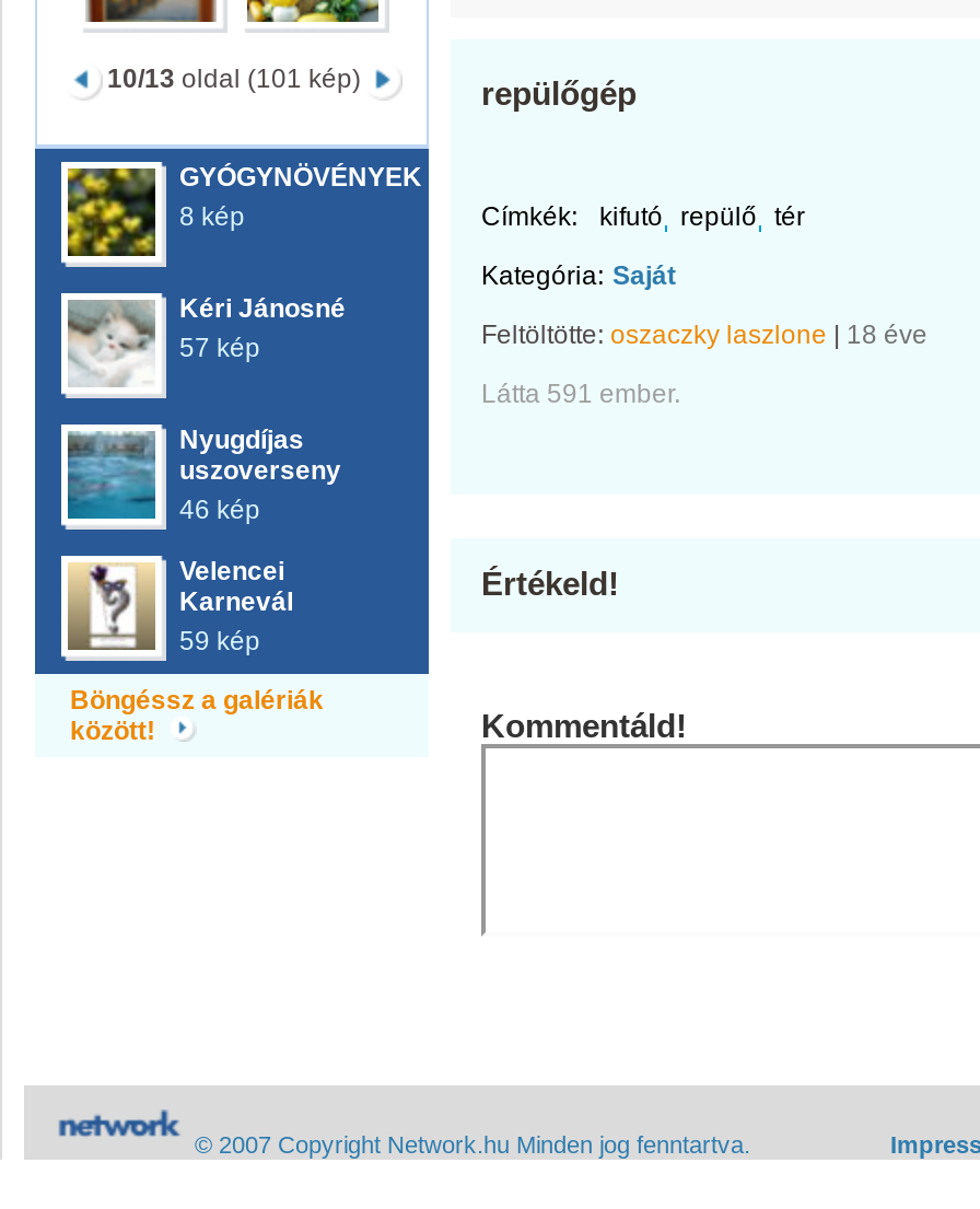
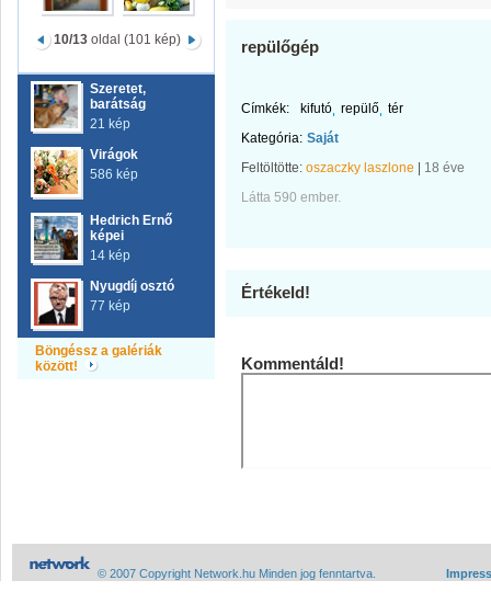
[66,162,422,258] [image] | GYÓGYNÖVÉNYEK | 8 kép -> [33,81,146,132] [image] | Szeretet, | barátság | 21 kép
[66,293,346,387] [image] | Kéri Jánosné | 57 kép -> [33,147,138,195] [image] | Virágok | 586 kép
[481,379,680,409] Látta 591 ember. -> [241,190,341,205] Látta 590 ember.
[66,425,341,525] [image] | Nyugdíjas | uszoverseny | 46 kép -> [34,213,172,263] [image] | Hedrich Ernő | képei | 14 kép
[68,556,293,656] [image] | Velencei | Karnevál | 59 kép -> [33,278,174,326] [image] | Nyugdíj osztó | 77 kép

